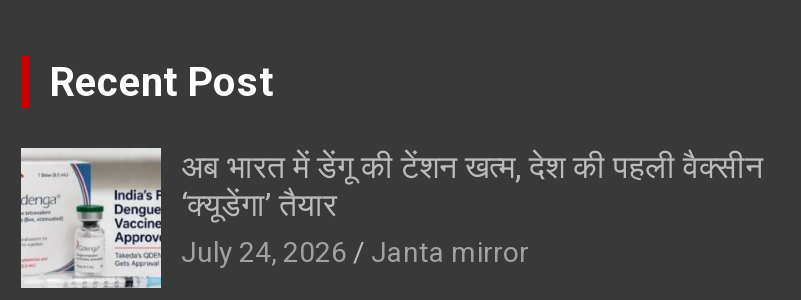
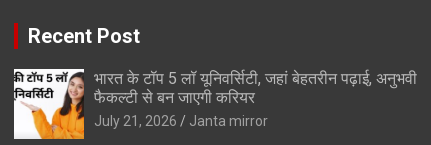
[19,148,763,290] [image] | अब भारत में डेंगू की टेंशन खत्म, देश की पहली वैक्सीन | ‘क्यूडेंगा’ तैयार | July 24, 2026 -> [14,69,417,140] [image] | भारत के टॉप 5 लॉ यूनिवर्सिटी, जहां बेहतरीन पढ़ाई, अनुभवी | फैकल्टी से बन जाएगी करियर | July 21, 2026

